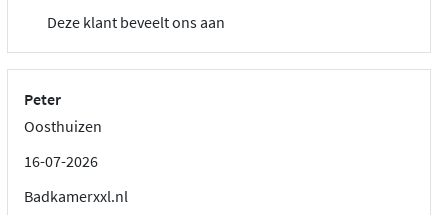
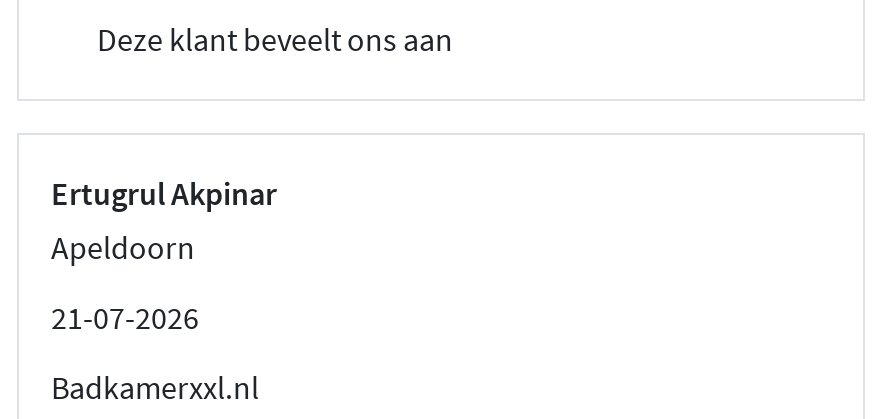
[24,88,102,135] Peter | Oosthuizen -> [51,172,277,266] Ertugrul Akpinar | Apeldoorn
[24,150,98,170] 16-07-2026 -> [51,296,199,336] 21-07-2026

